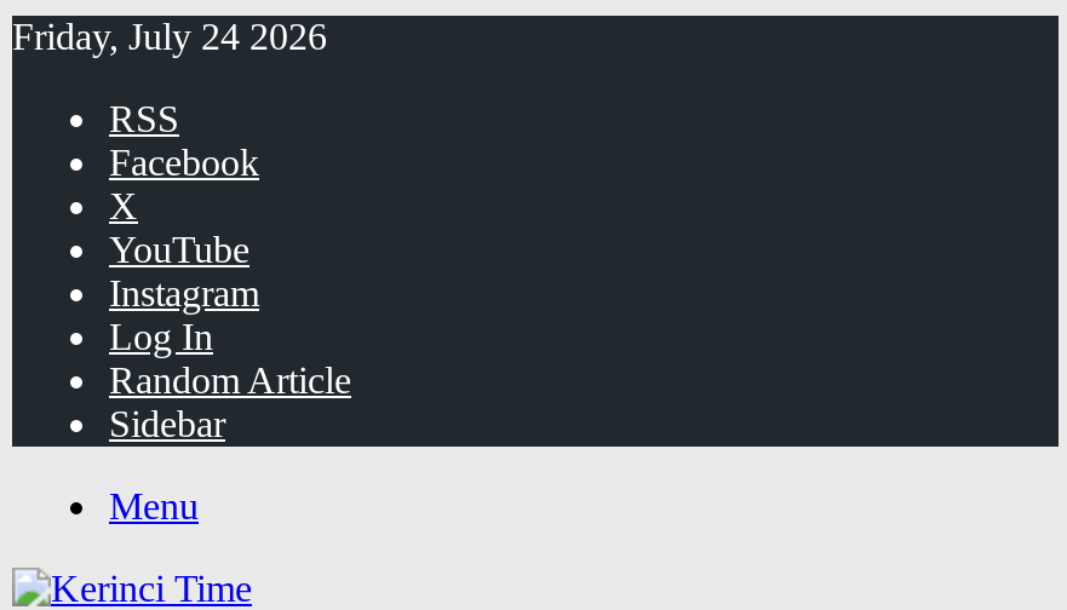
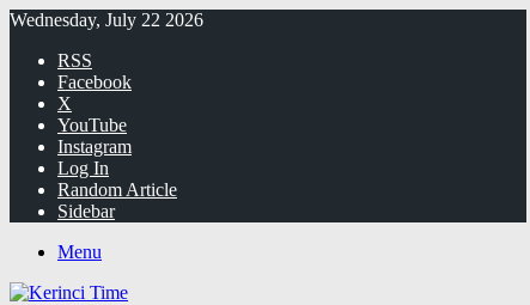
[12,16,327,57] Friday, July 24 2026 -> [10,10,203,30] Wednesday, July 22 2026

